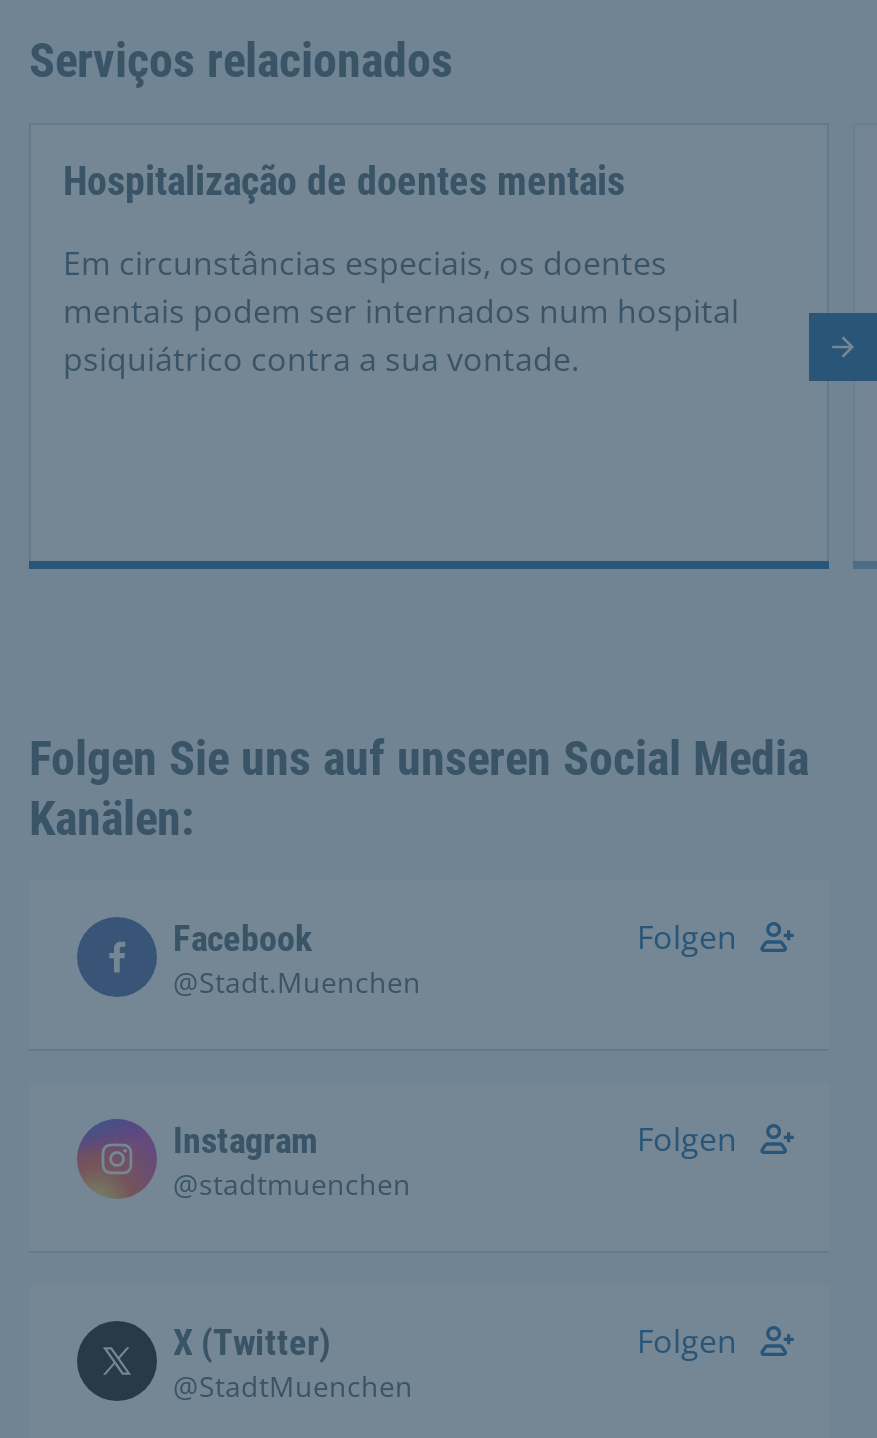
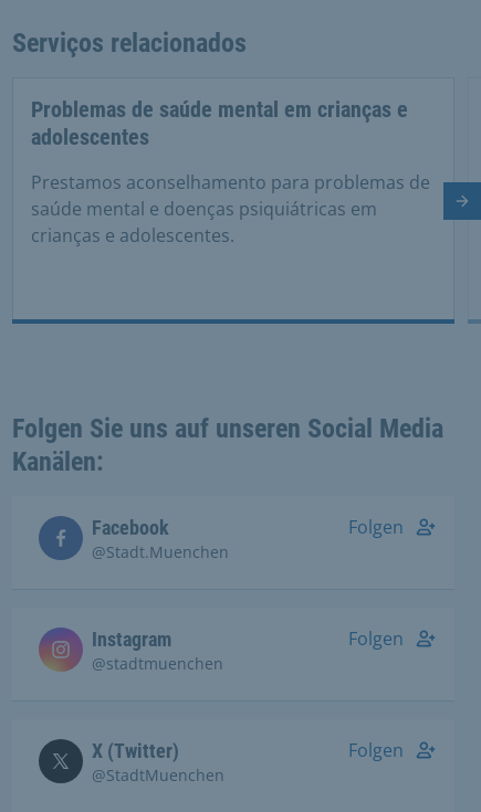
[63,157,625,205] Hospitalização de doentes mentais -> [31,96,408,150] Problemas de saúde mental em crianças e | adolescentes
[63,241,739,381] Em circunstâncias especiais, os doentes | mentais podem ser internados num hospital | psiquiátrico contra a sua vontade. -> [31,170,430,247] Prestamos aconselhamento para problemas de | saúde mental e doenças psiquiátricas em | crianças e adolescentes.

